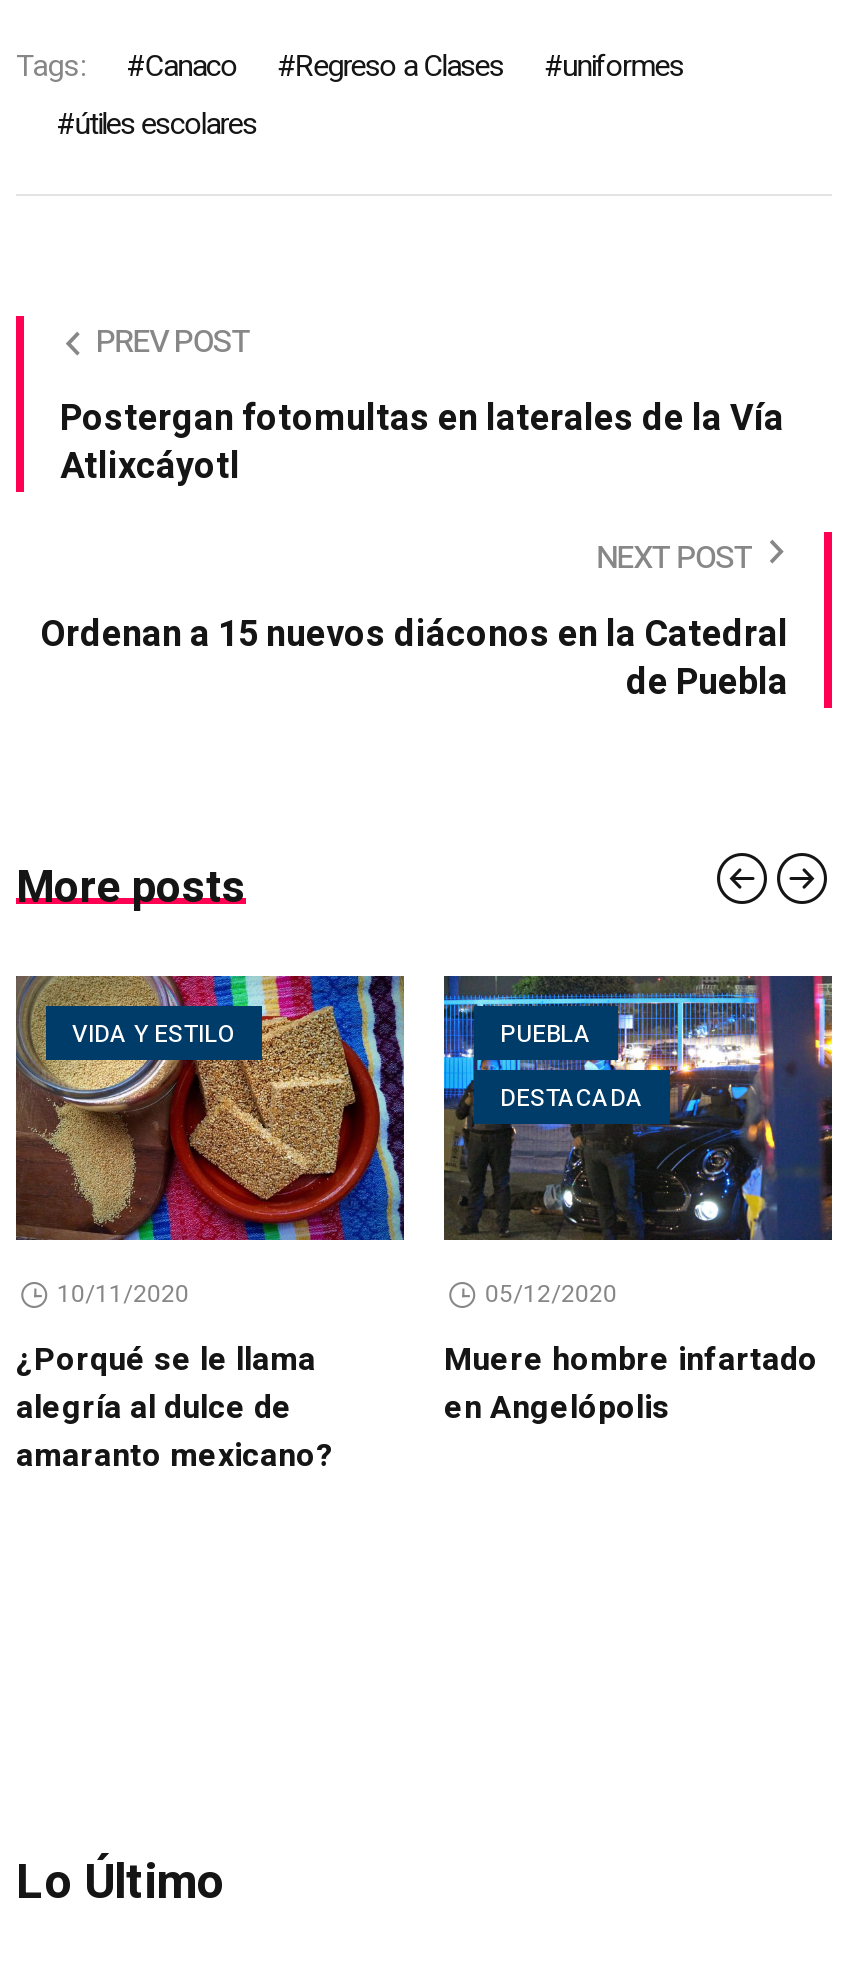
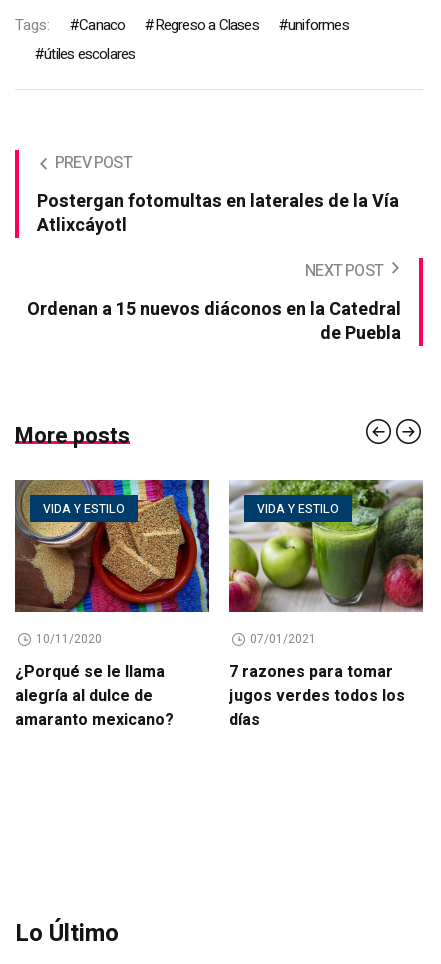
[442,974,834,1242] [image] | PUEBLA | DESTACADA -> [228,479,424,612] [image] | VIDA Y ESTILO
[444,1276,818,1432] 05/12/2020 | Muere hombre infartado | en Angelópolis -> [229,630,405,732] 07/01/2021 | 7 razones para tomar | jugos verdes todos los | días

